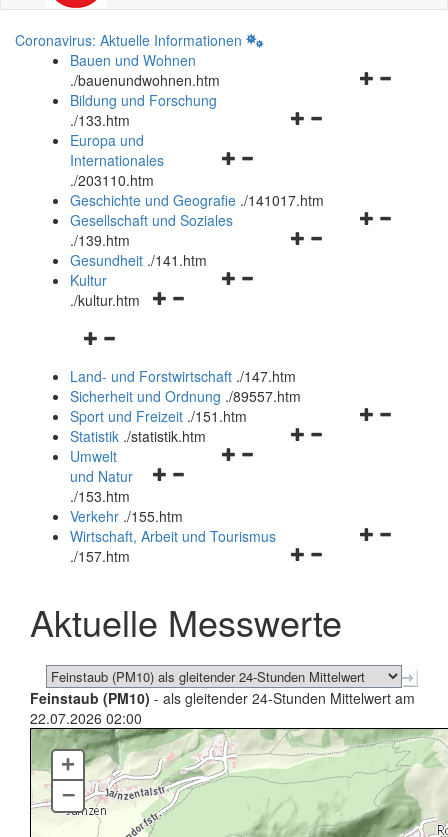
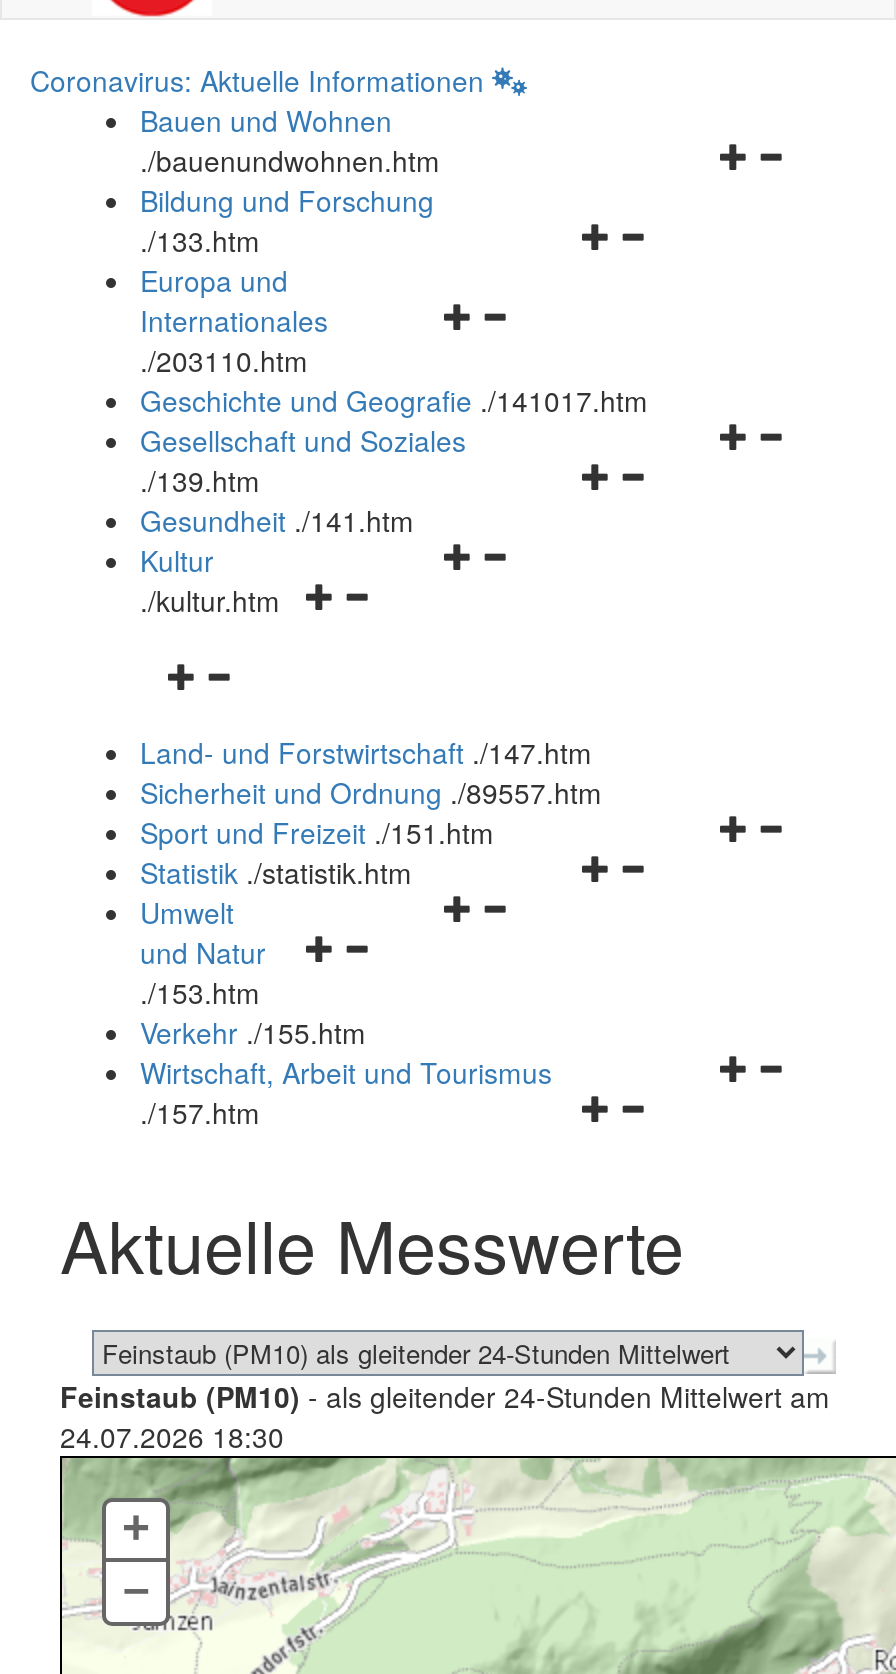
[30,708,142,728] 22.07.2026 02:00 -> [60,1416,284,1456] 24.07.2026 18:30

